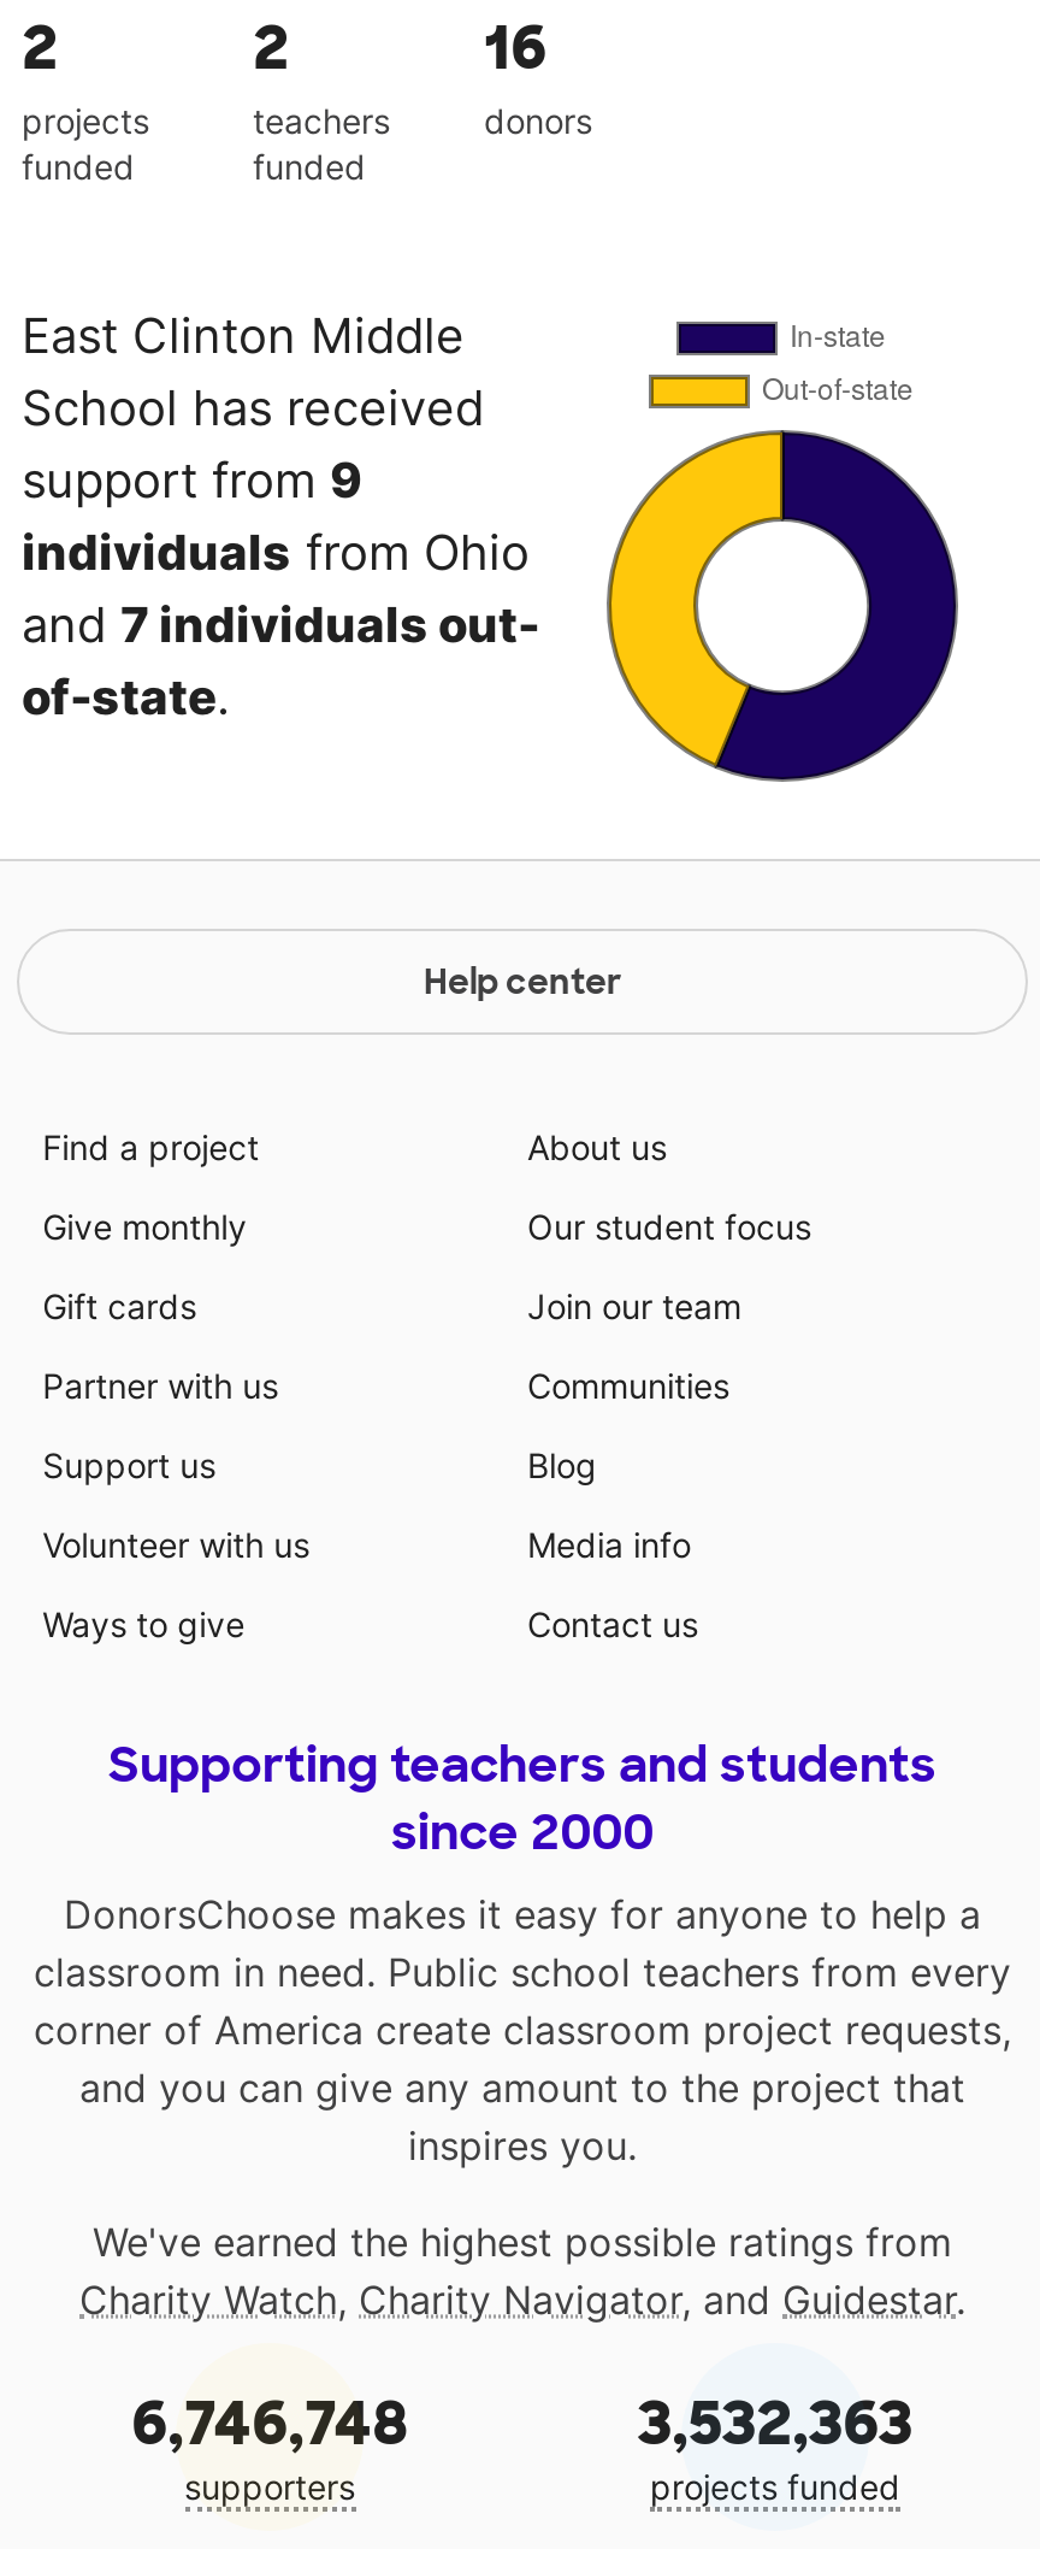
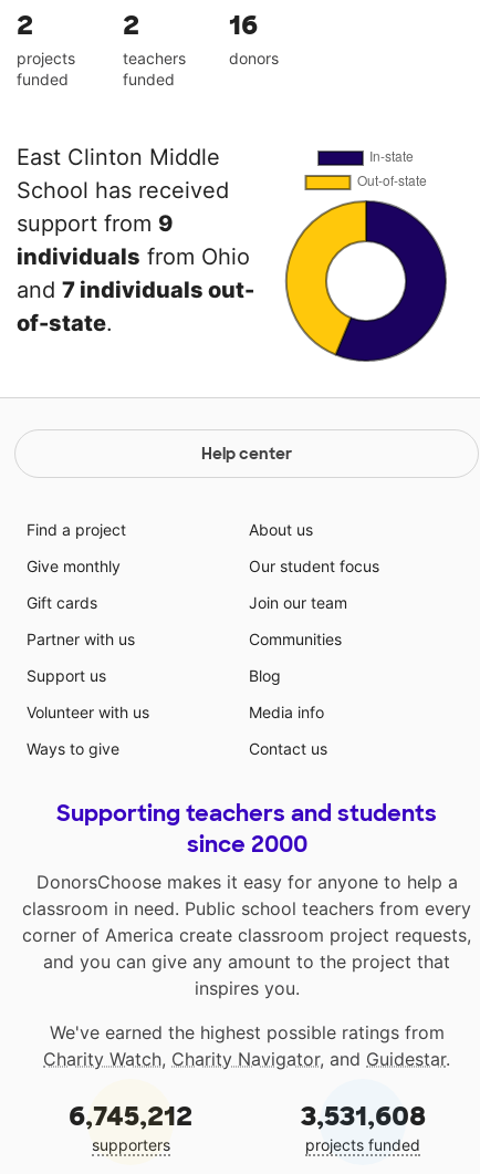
[131,2387,408,2462] 6,746,748 -> [69,1099,192,1134] 6,745,212
[638,2387,912,2462] 3,532,363 -> [300,1099,425,1134] 3,531,608

